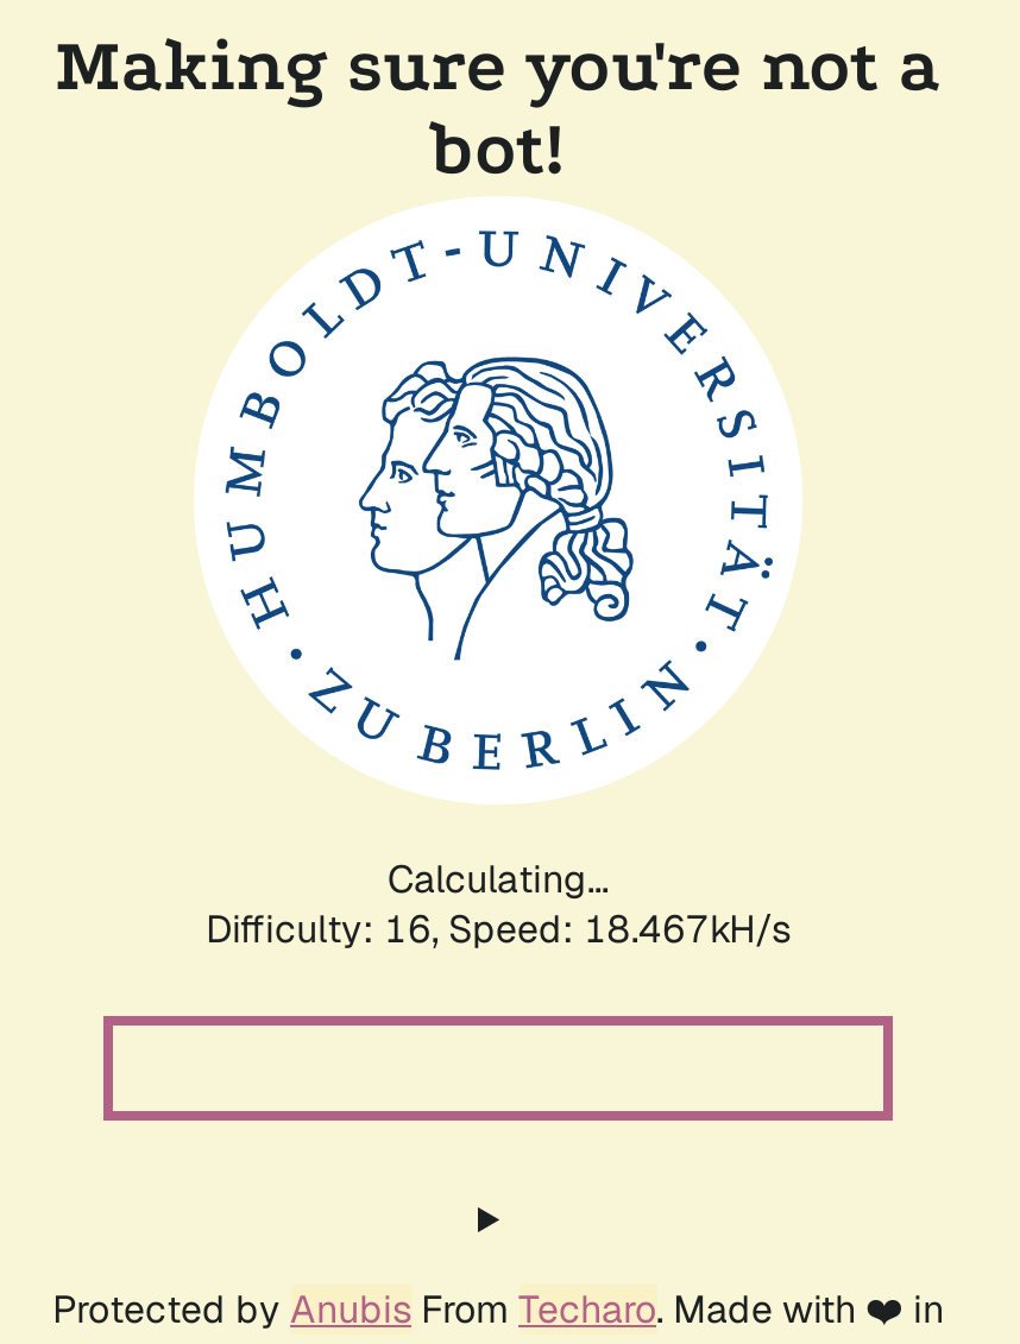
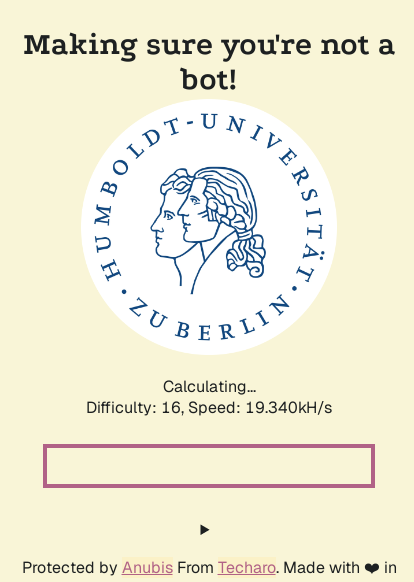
[206,904,791,954] Difficulty: 16, Speed: 18.467kH/s -> [86,397,332,418] Difficulty: 16, Speed: 19.340kH/s

